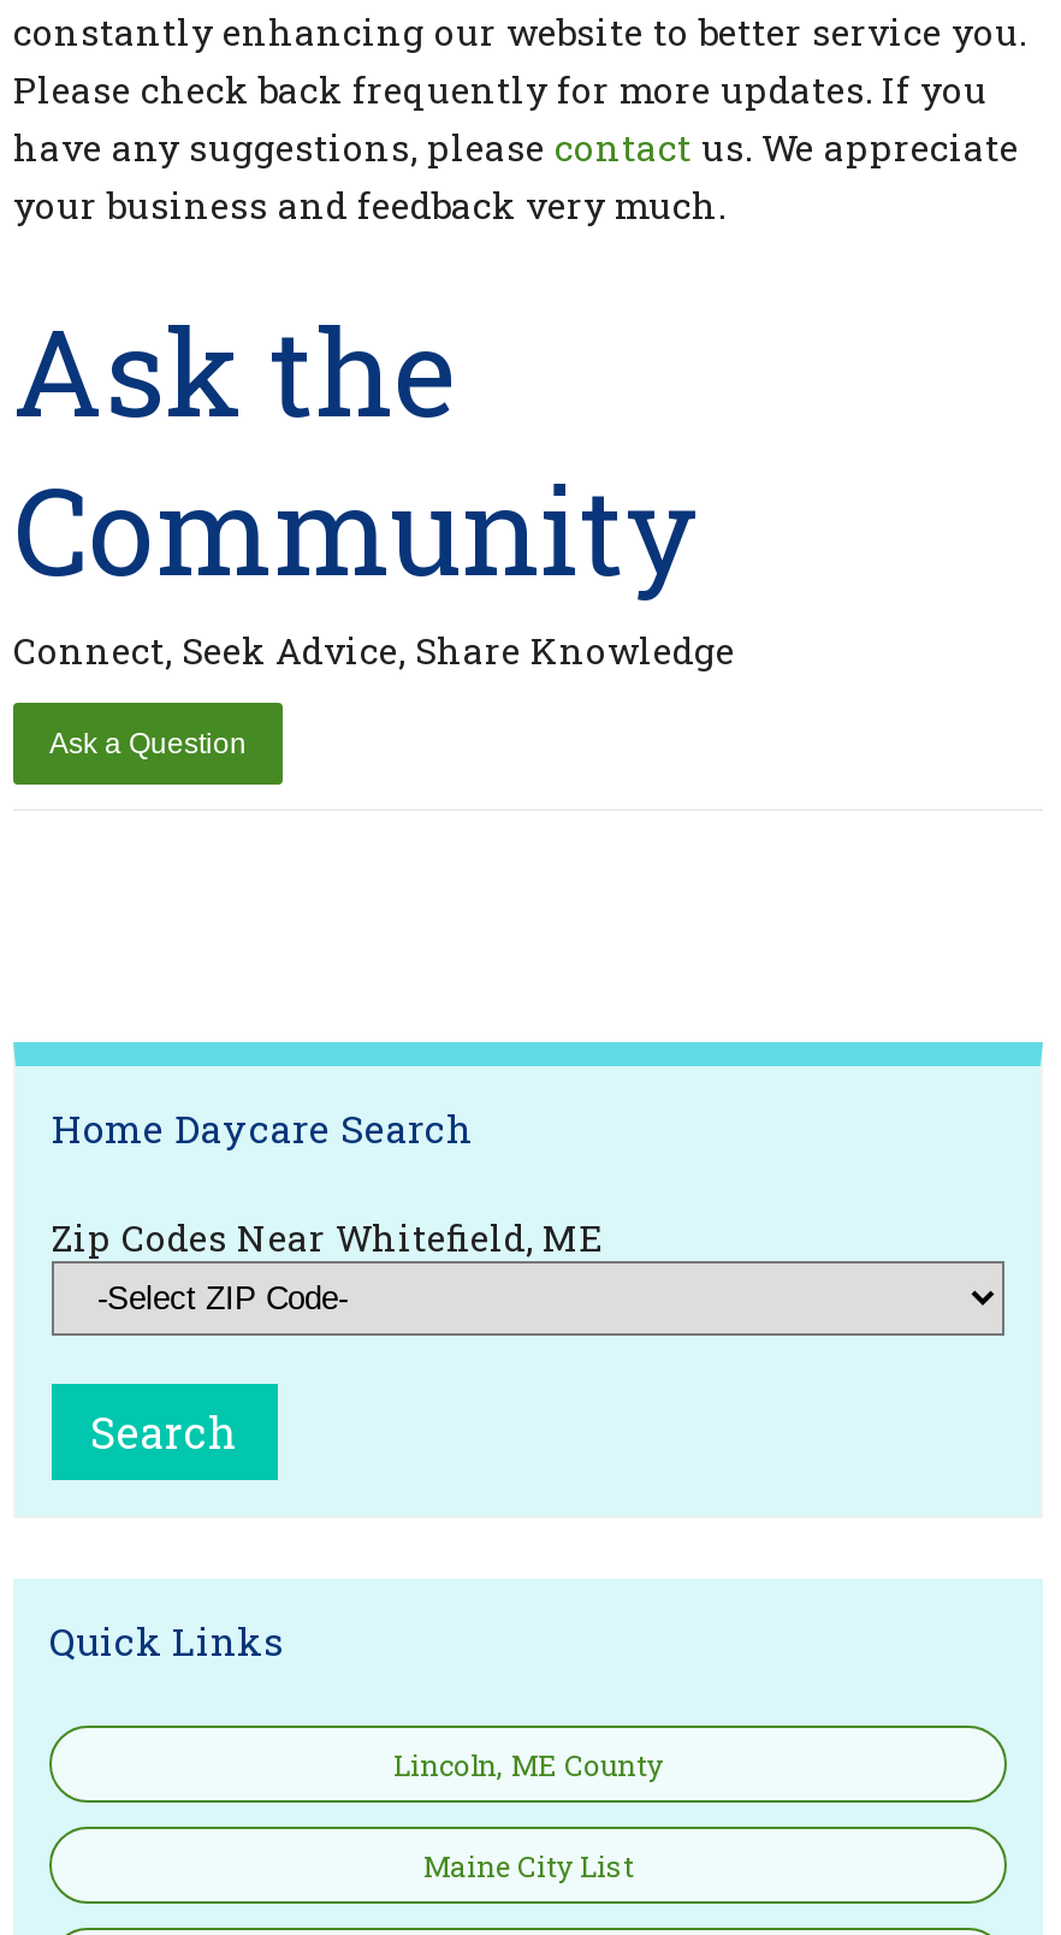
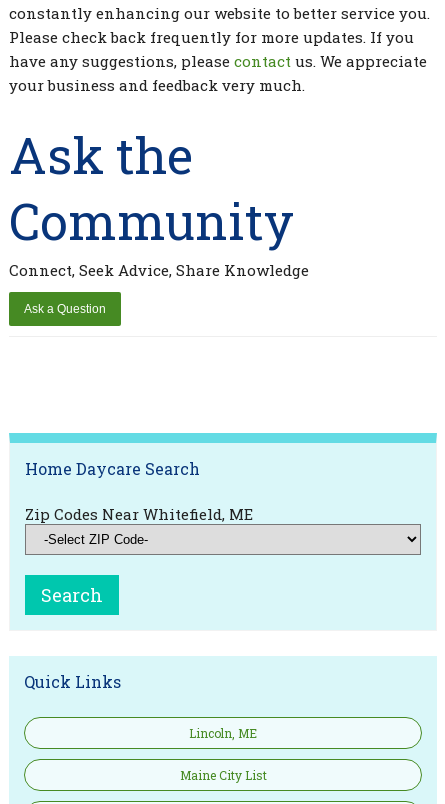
[393,1746,663,1785] Lincoln, ME County -> [189,725,257,741] Lincoln, ME

